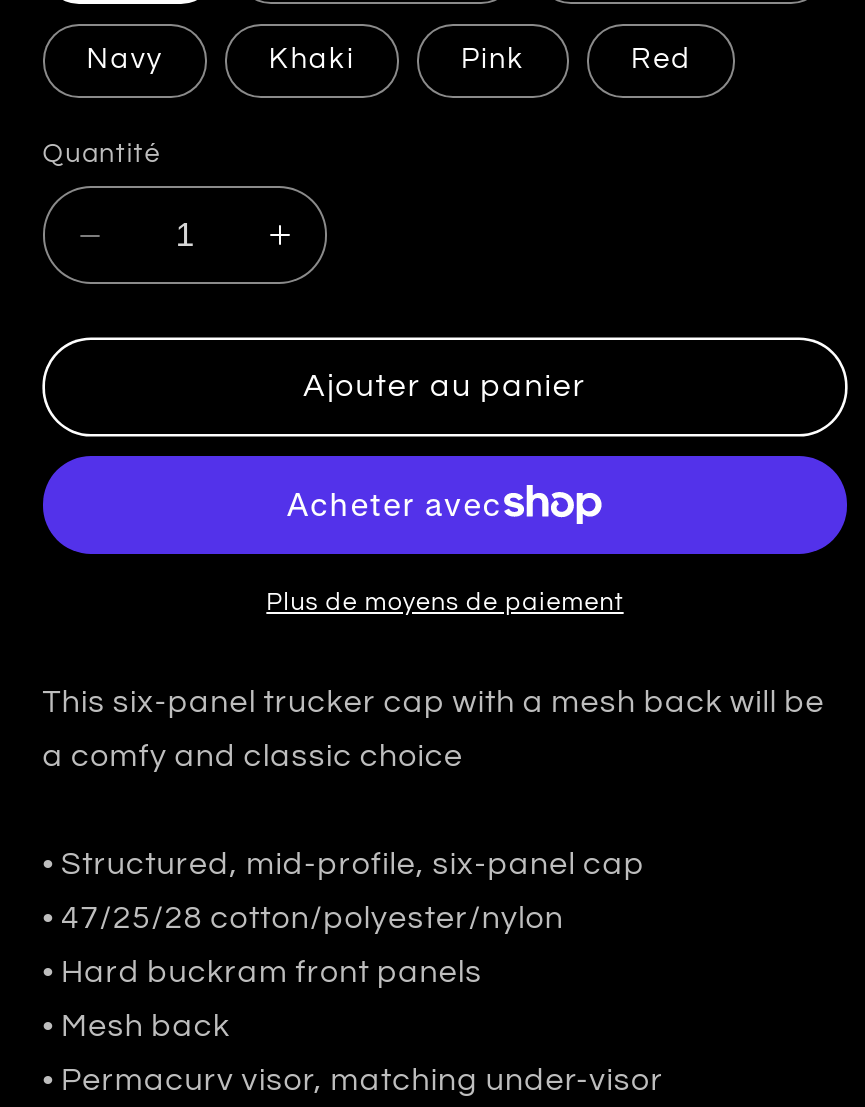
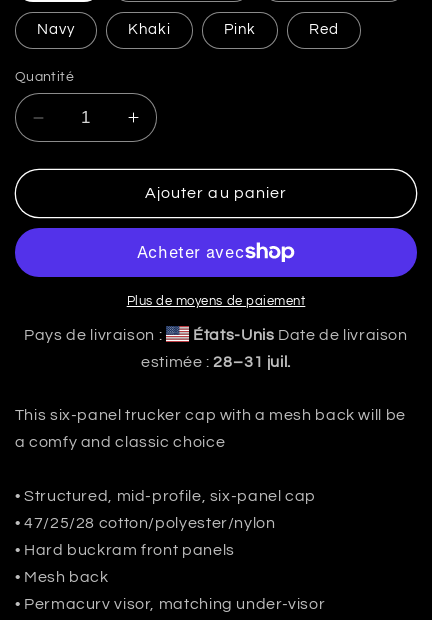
none -> [24,327,408,370] Pays de livraison : | États-Unis Date de livraison | estimée : 28–31 juil.

